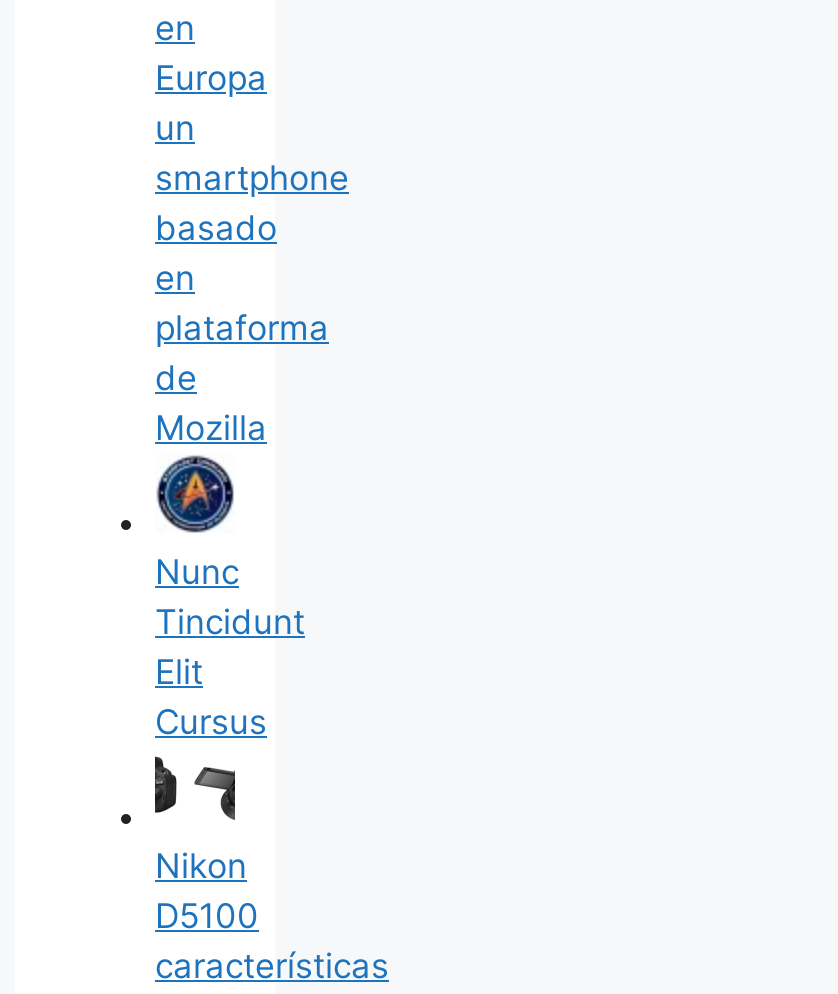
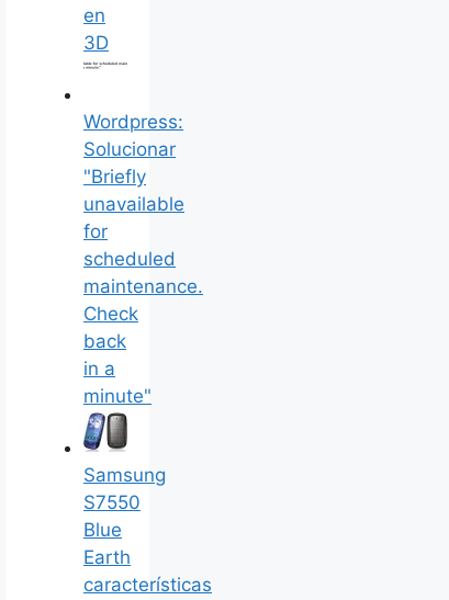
[155,59,349,449] Europa | un | smartphone | basado | en | plataforma | de | Mozilla -> [83,32,109,54] 3D
[155,553,305,743] Nunc | Tincidunt | Elit | Cursus -> [83,111,203,407] Wordpress: | Solucionar | "Briefly | unavailable | for | scheduled | maintenance. | Check | back | in a | minute"
[155,847,259,937] Nikon | D5100 -> [83,464,166,569] Samsung | S7550 | Blue | Earth

